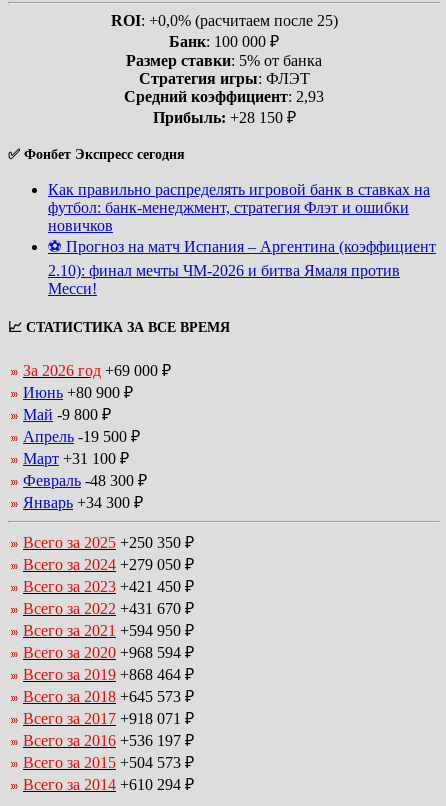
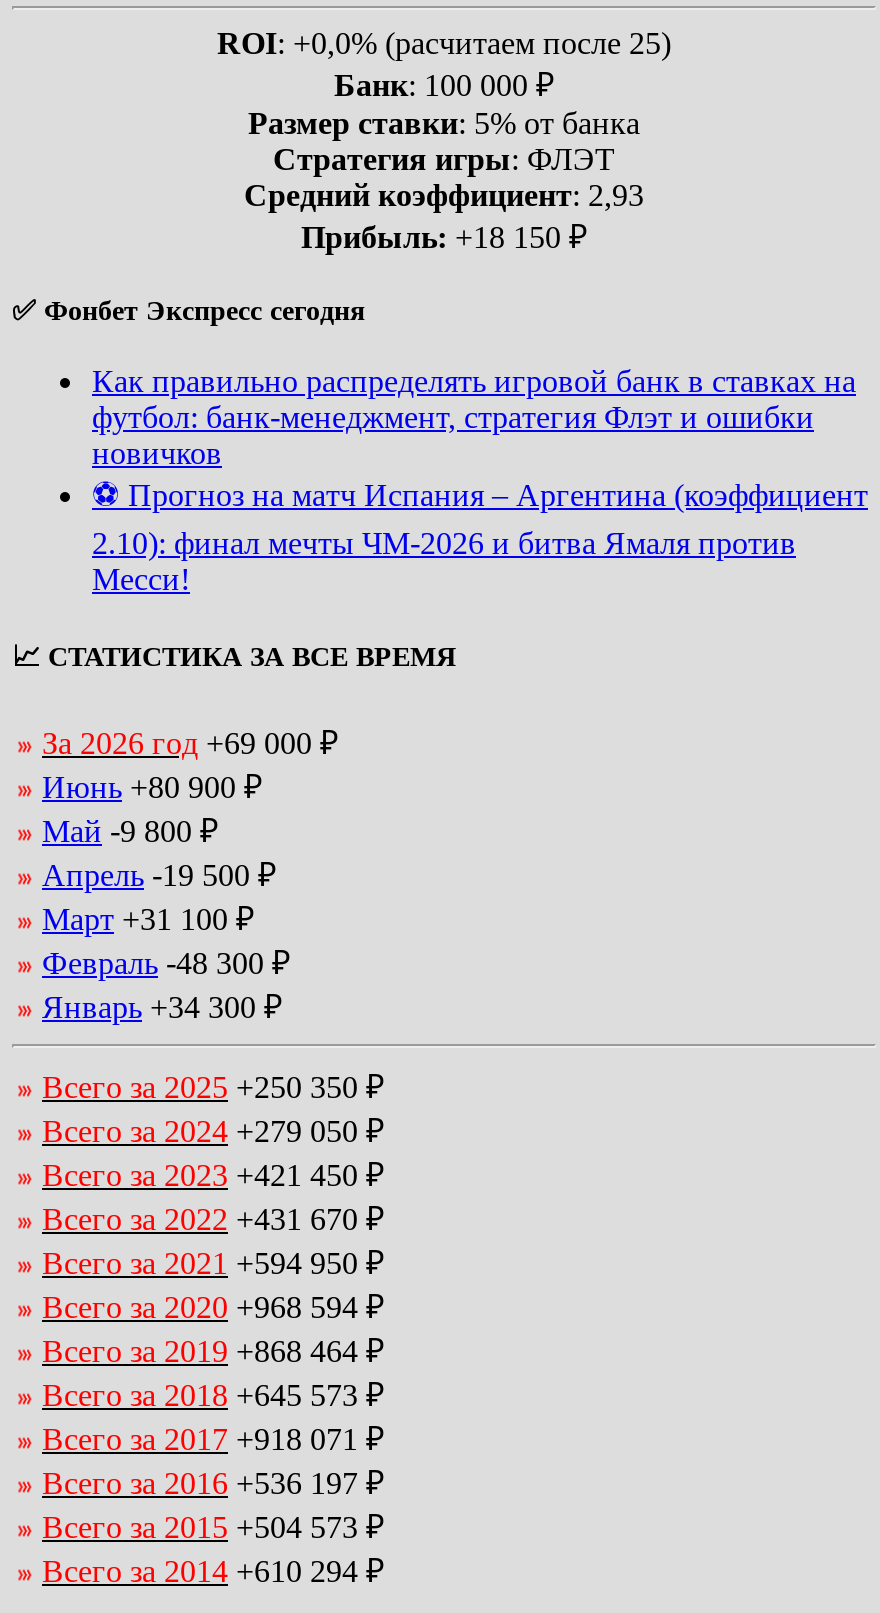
[152,109,295,126] Прибыль: +28 150 ₽ -> [301,220,587,254] Прибыль: +18 150 ₽

